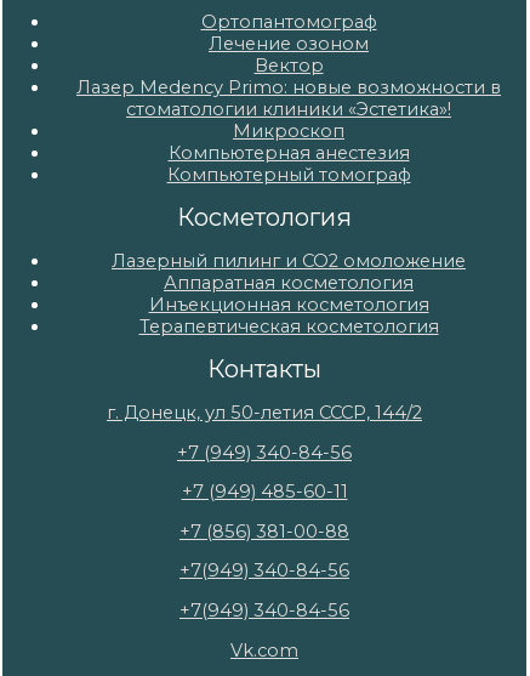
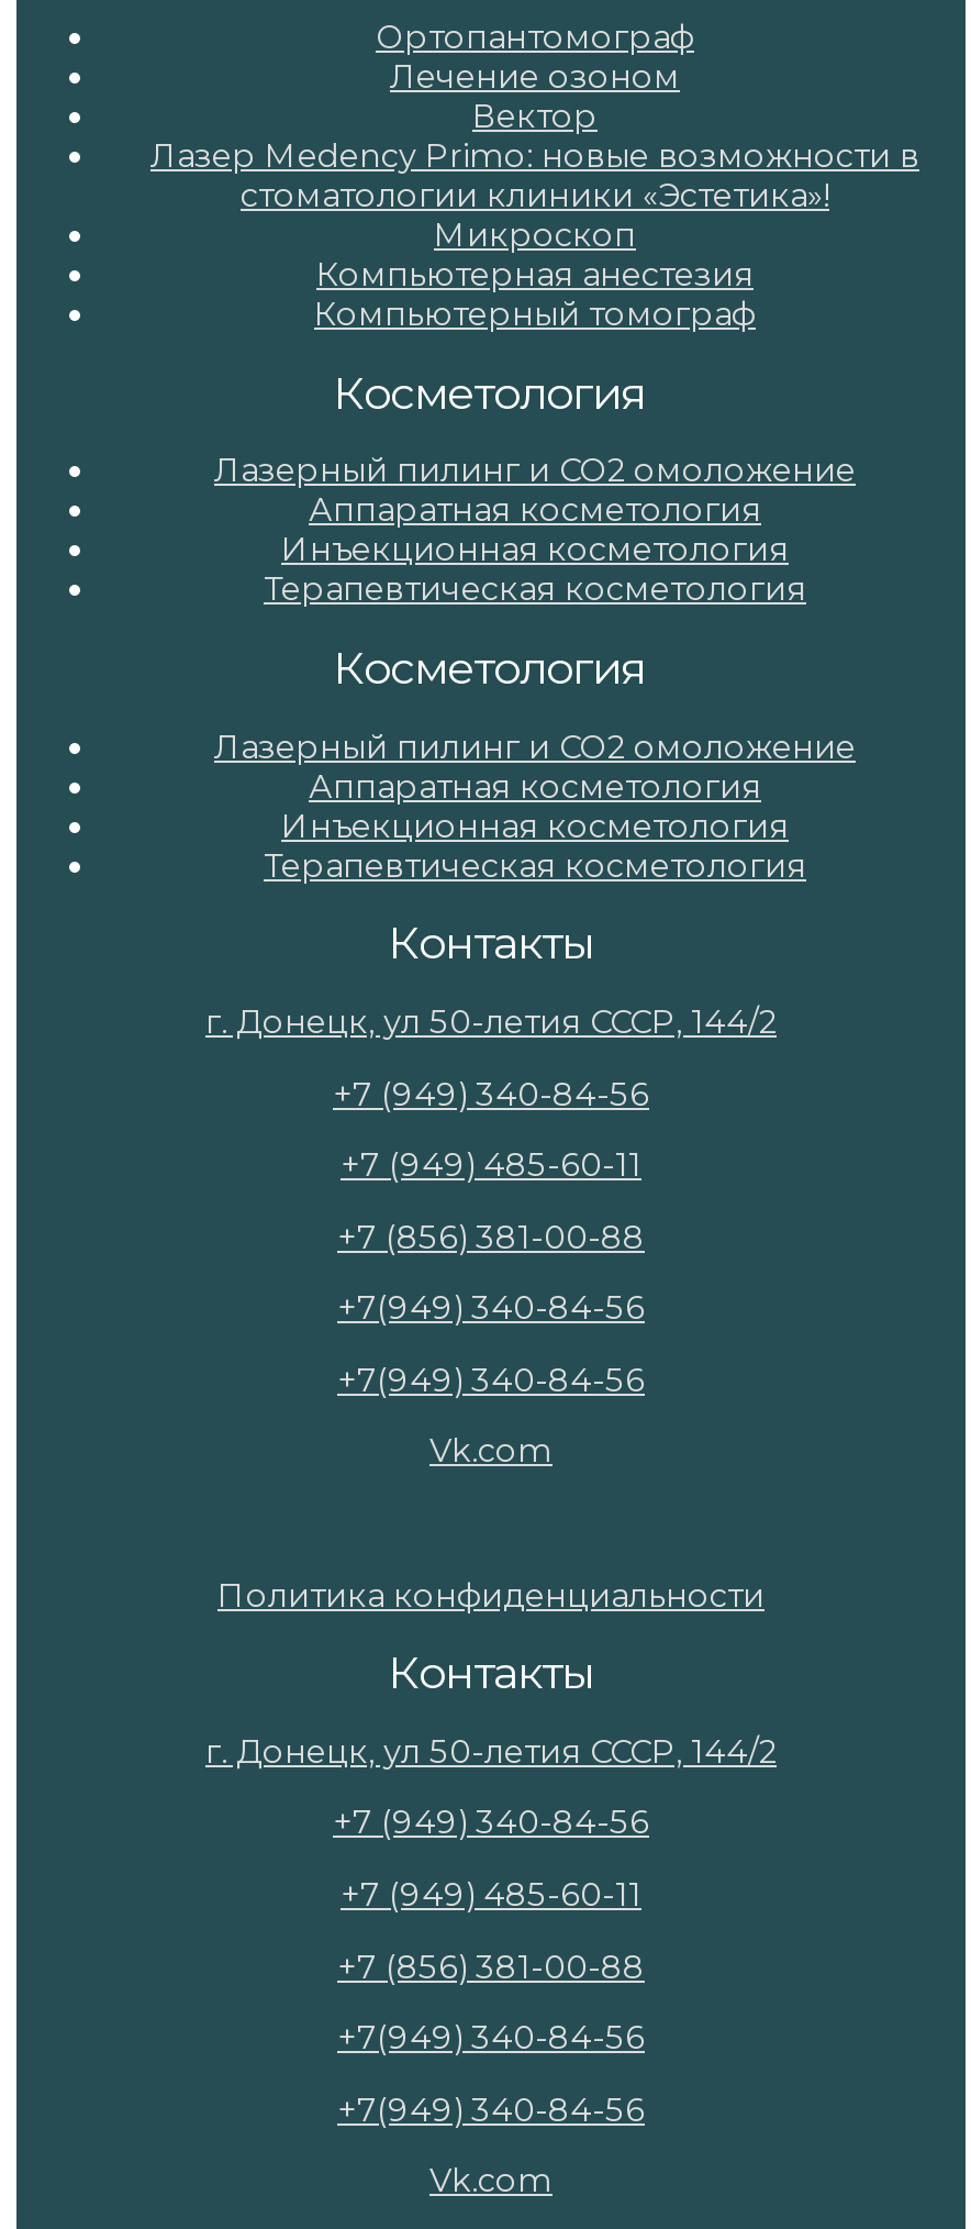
none -> [205,642,856,1471] Косметология | Лазерный пилинг и СО2 омоложение | Аппаратная косметология | Инъекционная косметология | Терапевтическая косметология | Контакты | г. Донецк, ул 50-летия СССР, 144/2 | +7 (949) 340-84-56 | +7 (949) 485-60-11 | +7 (856) 381-00-88 | +7(949) 340-84-56 | +7(949) 340-84-56 | Vk.com
none -> [217,1575,764,1615] Политика конфиденциальности

